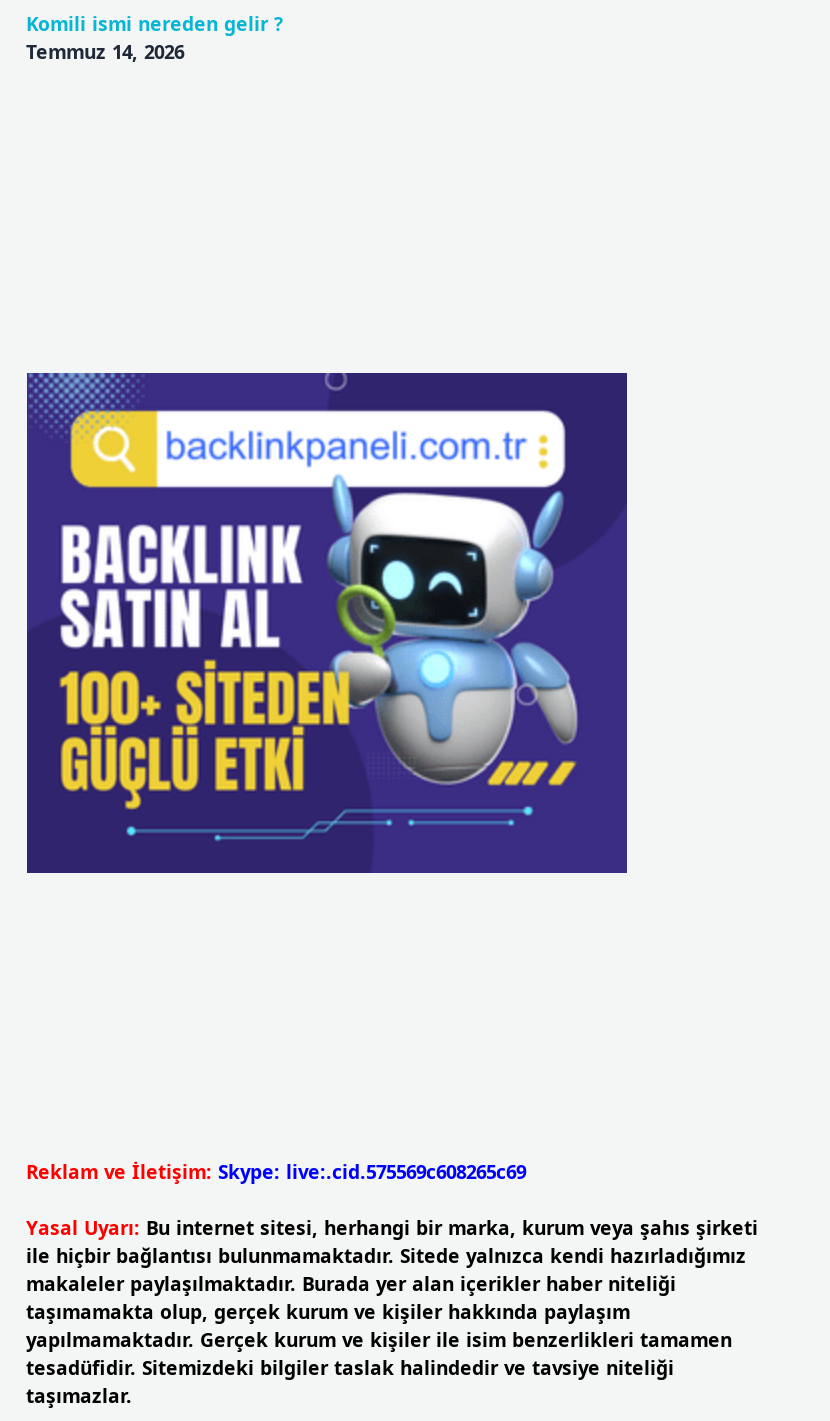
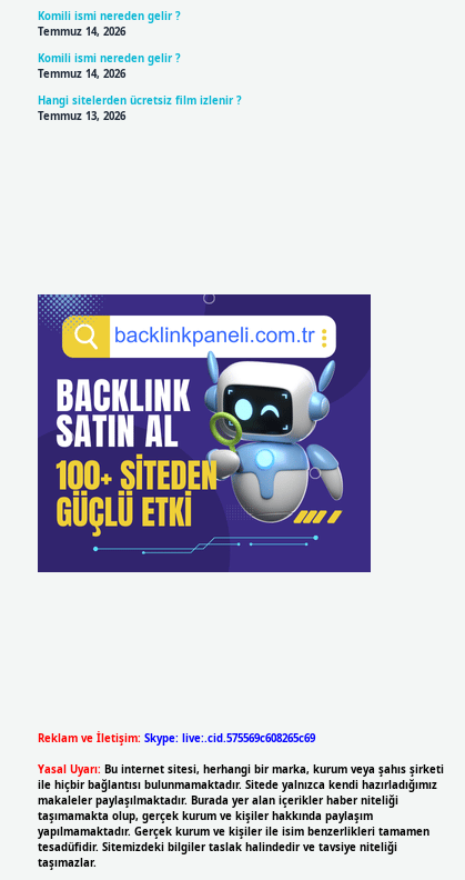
none -> [37,51,241,123] Komili ismi nereden gelir ? | Temmuz 14, 2026 | Hangi sitelerden ücretsiz film izlenir ? | Temmuz 13, 2026

